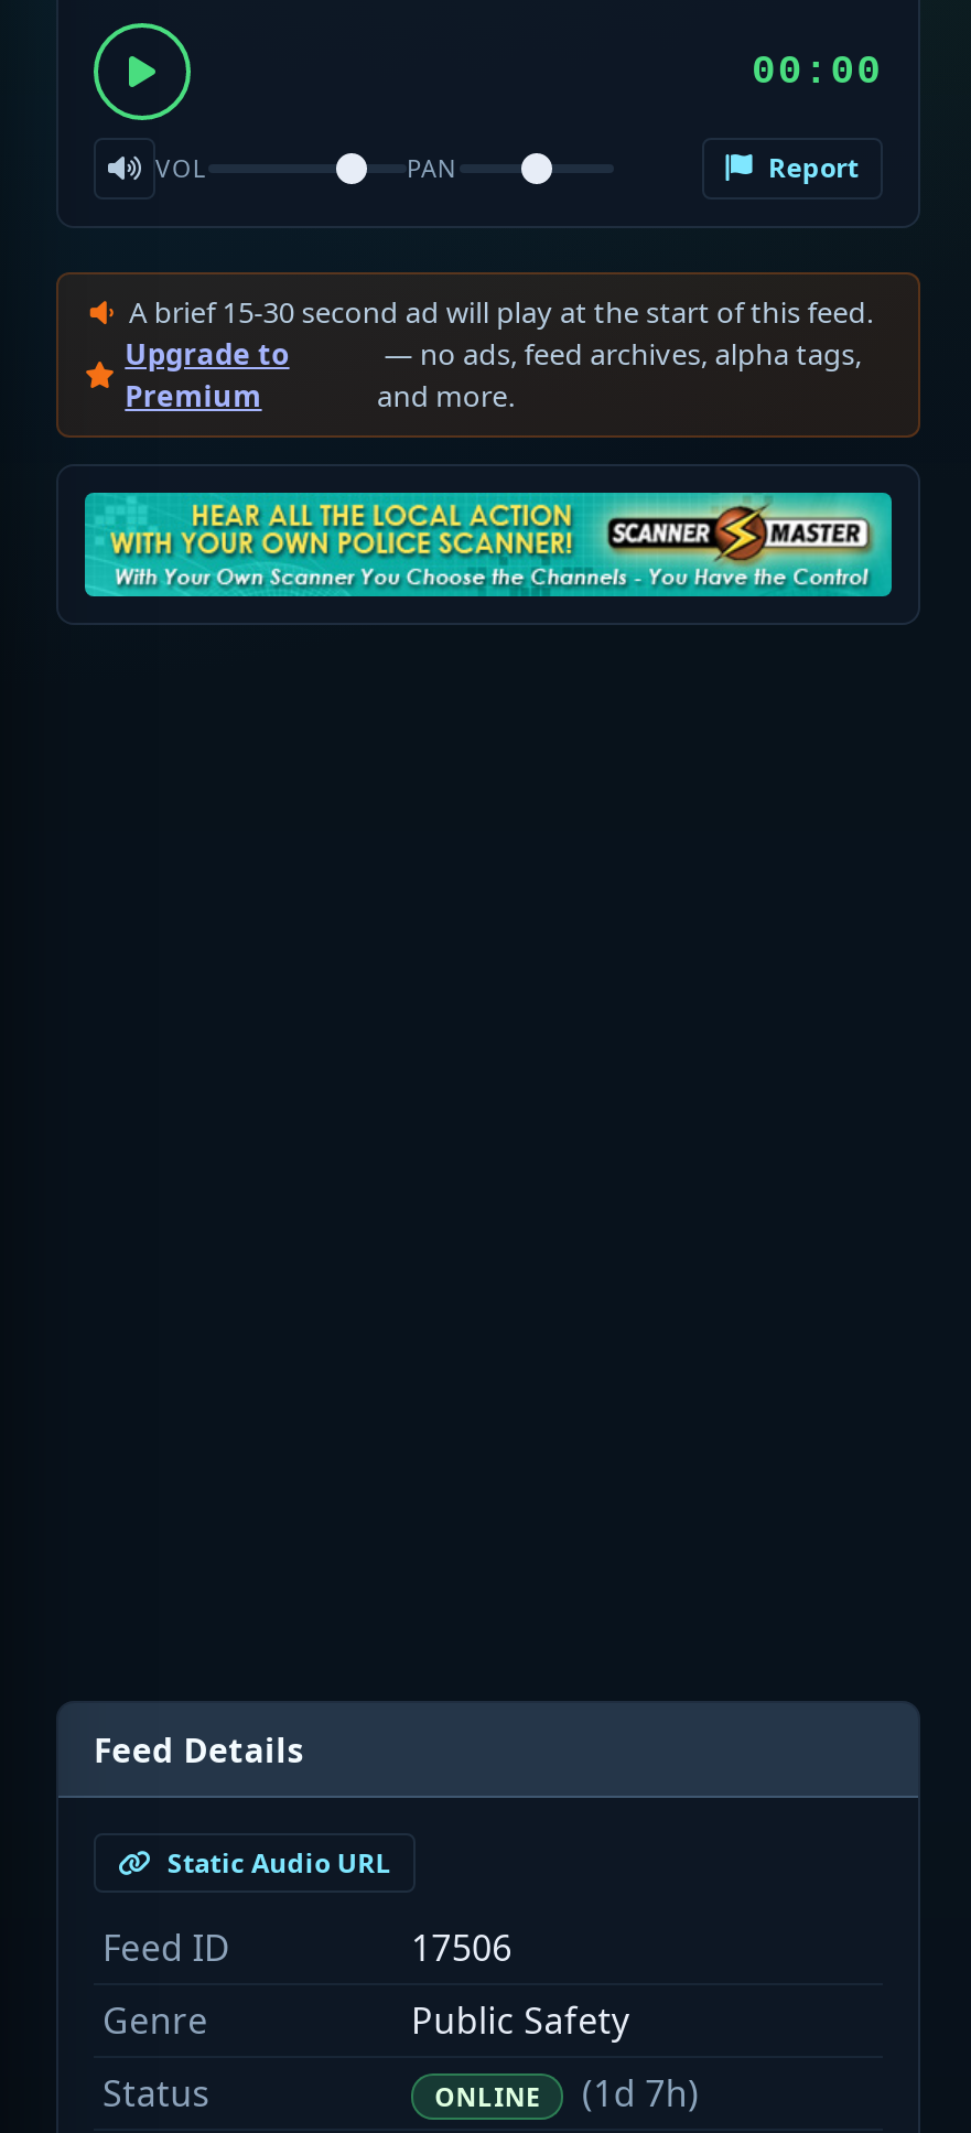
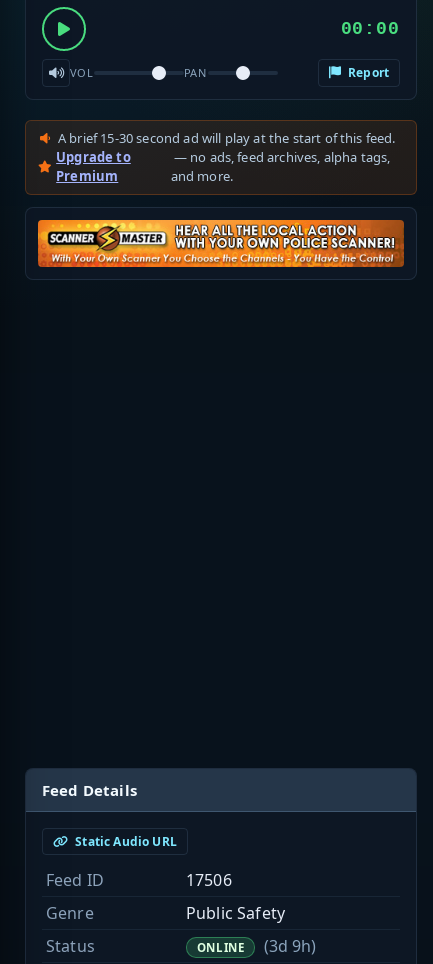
[83,491,894,599] [image] -> [37,219,405,268] [image]
[434,2069,699,2118] ONLINE (1d 7h) -> [197,935,317,957] ONLINE (3d 9h)

